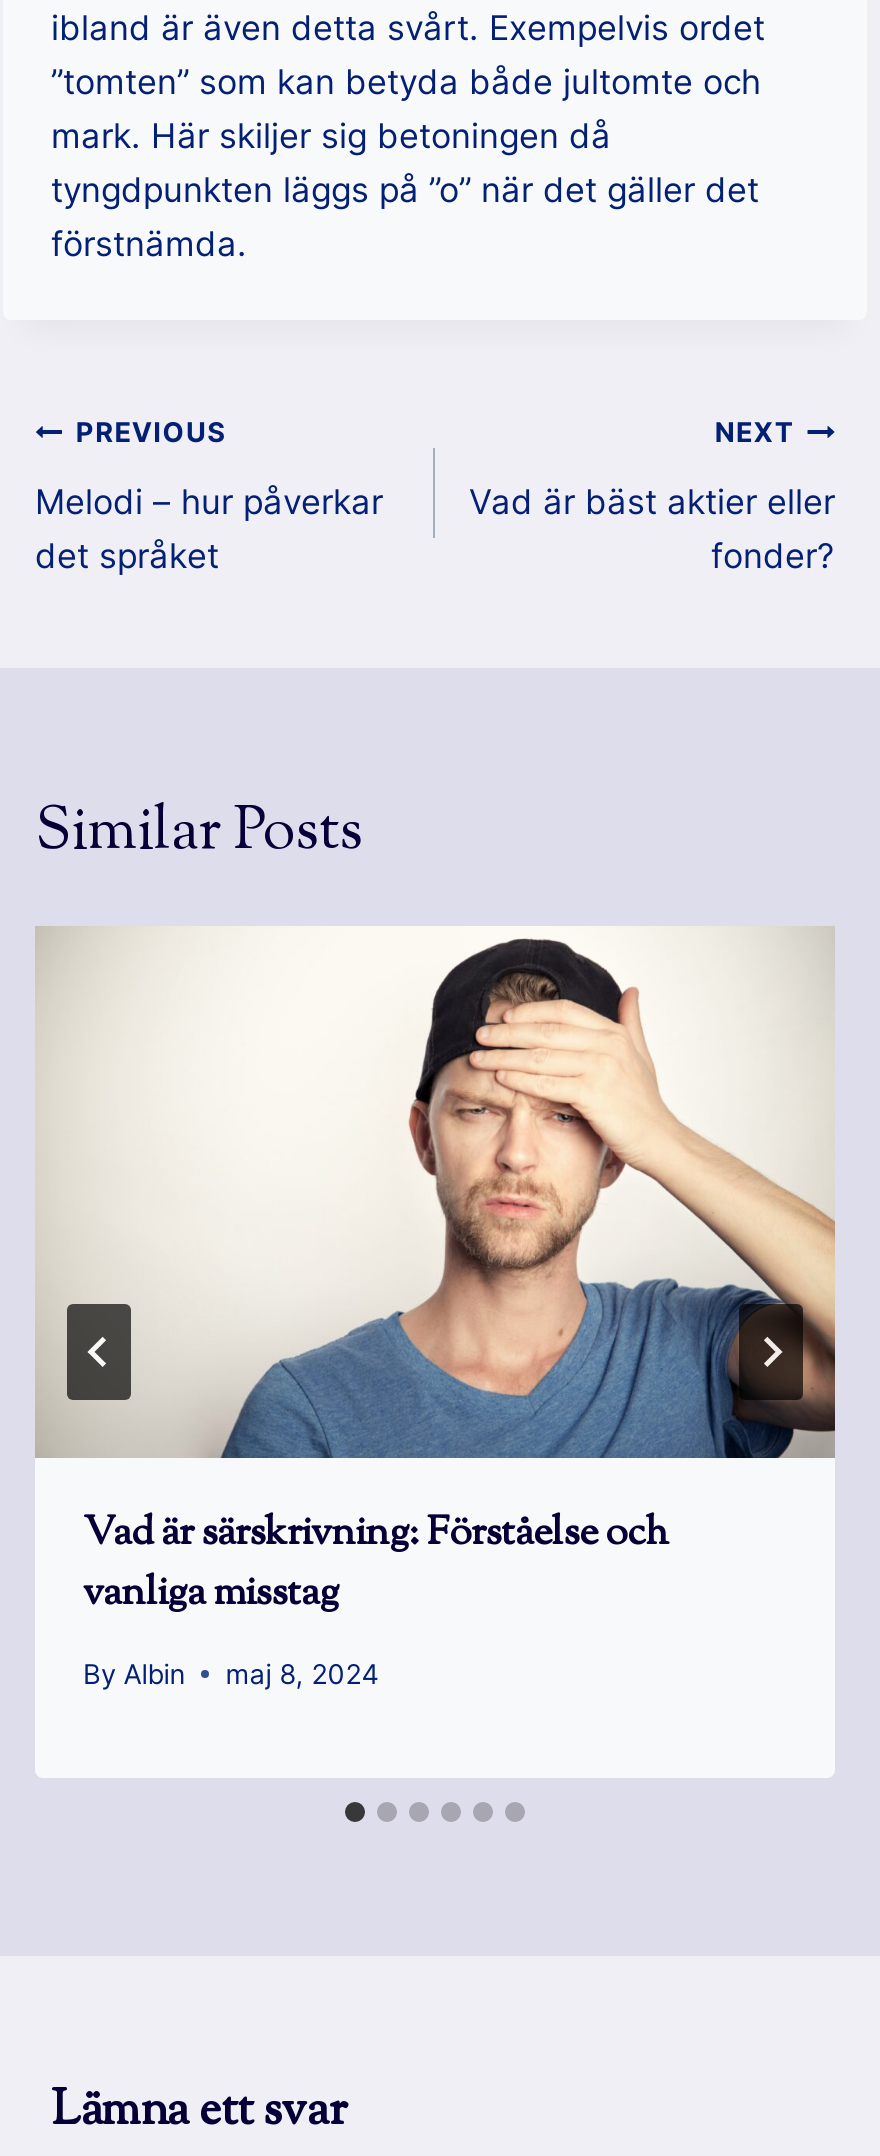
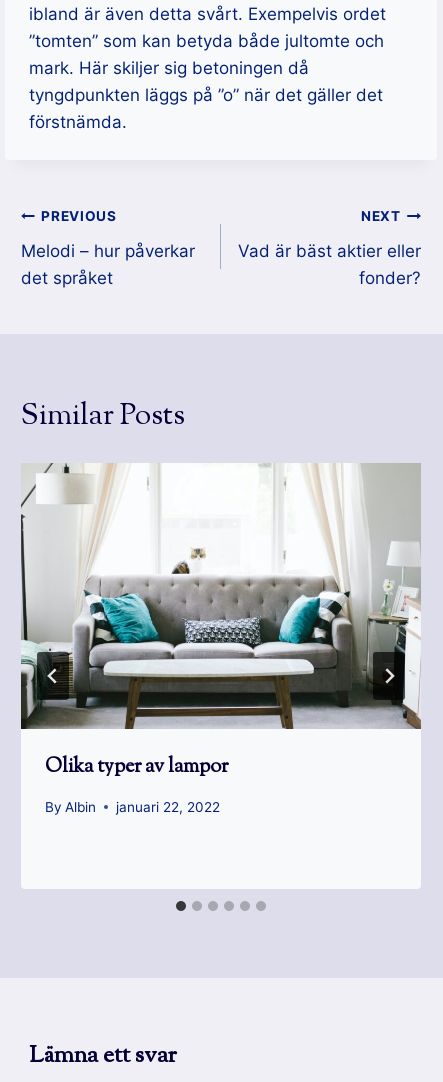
[35,928,837,1624] [image] | Vad är särskrivning: Förståelse och | vanliga misstag -> [20,463,421,782] [image] | Olika typer av lampor
[83,1658,379,1690] By Albin maj 8, 2024 -> [45,799,220,815] By Albin januari 22, 2022
moved [83,1658,185,1690] -> [45,799,96,815]: By Albin

